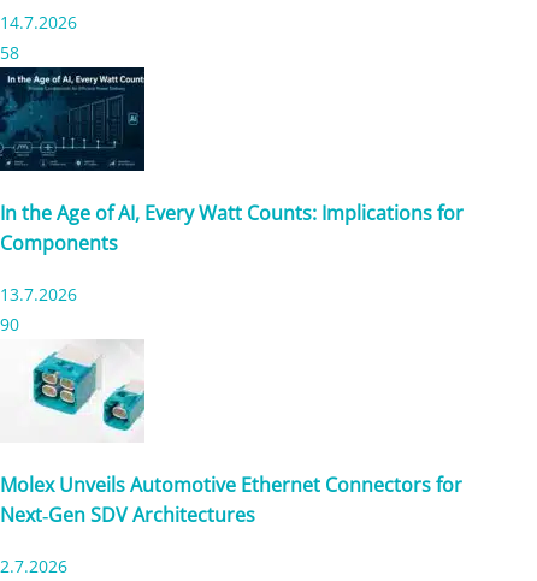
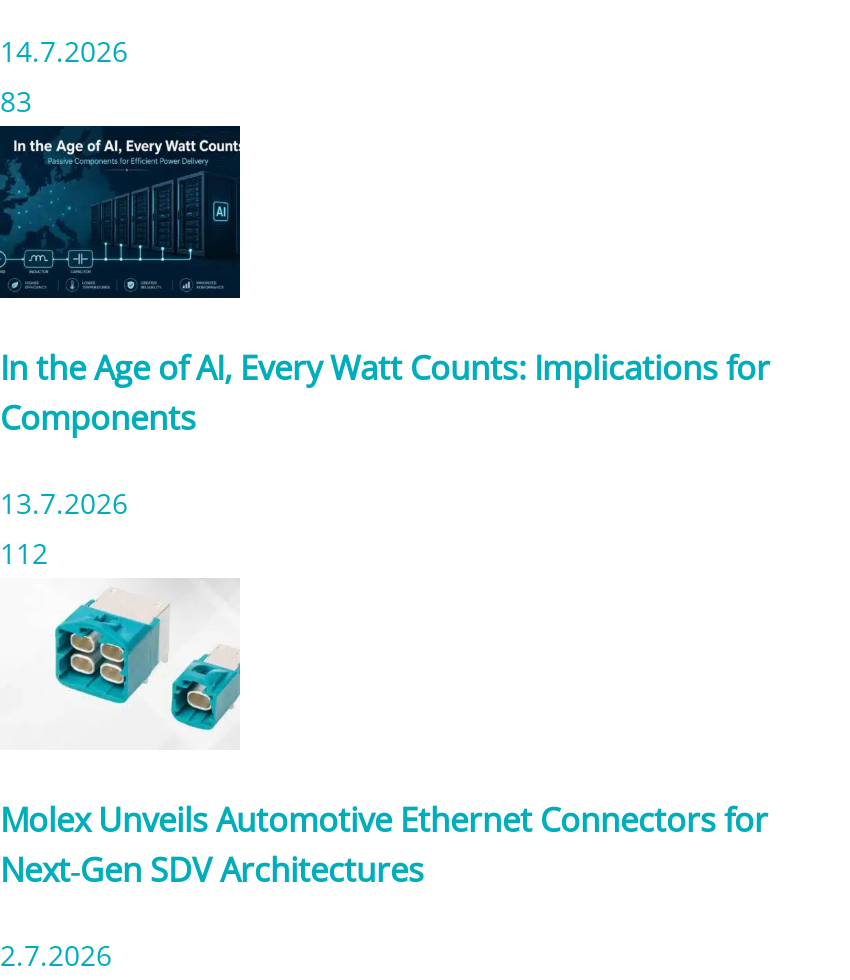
[0,41,19,64] 58 -> [0,82,32,120] 83
[0,313,19,335] 90 -> [0,534,48,572] 112

